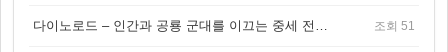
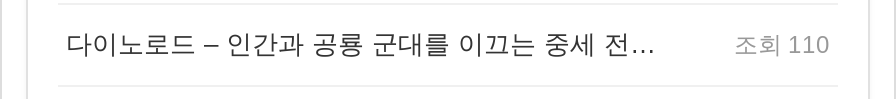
[374,19,415,33] 조회 51 -> [734,31,830,59] 조회 110

